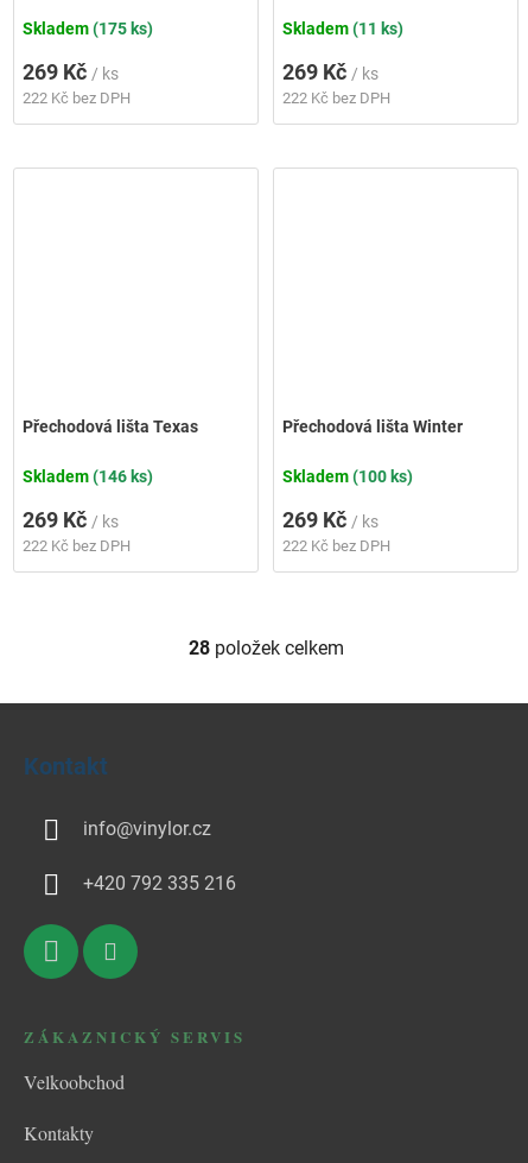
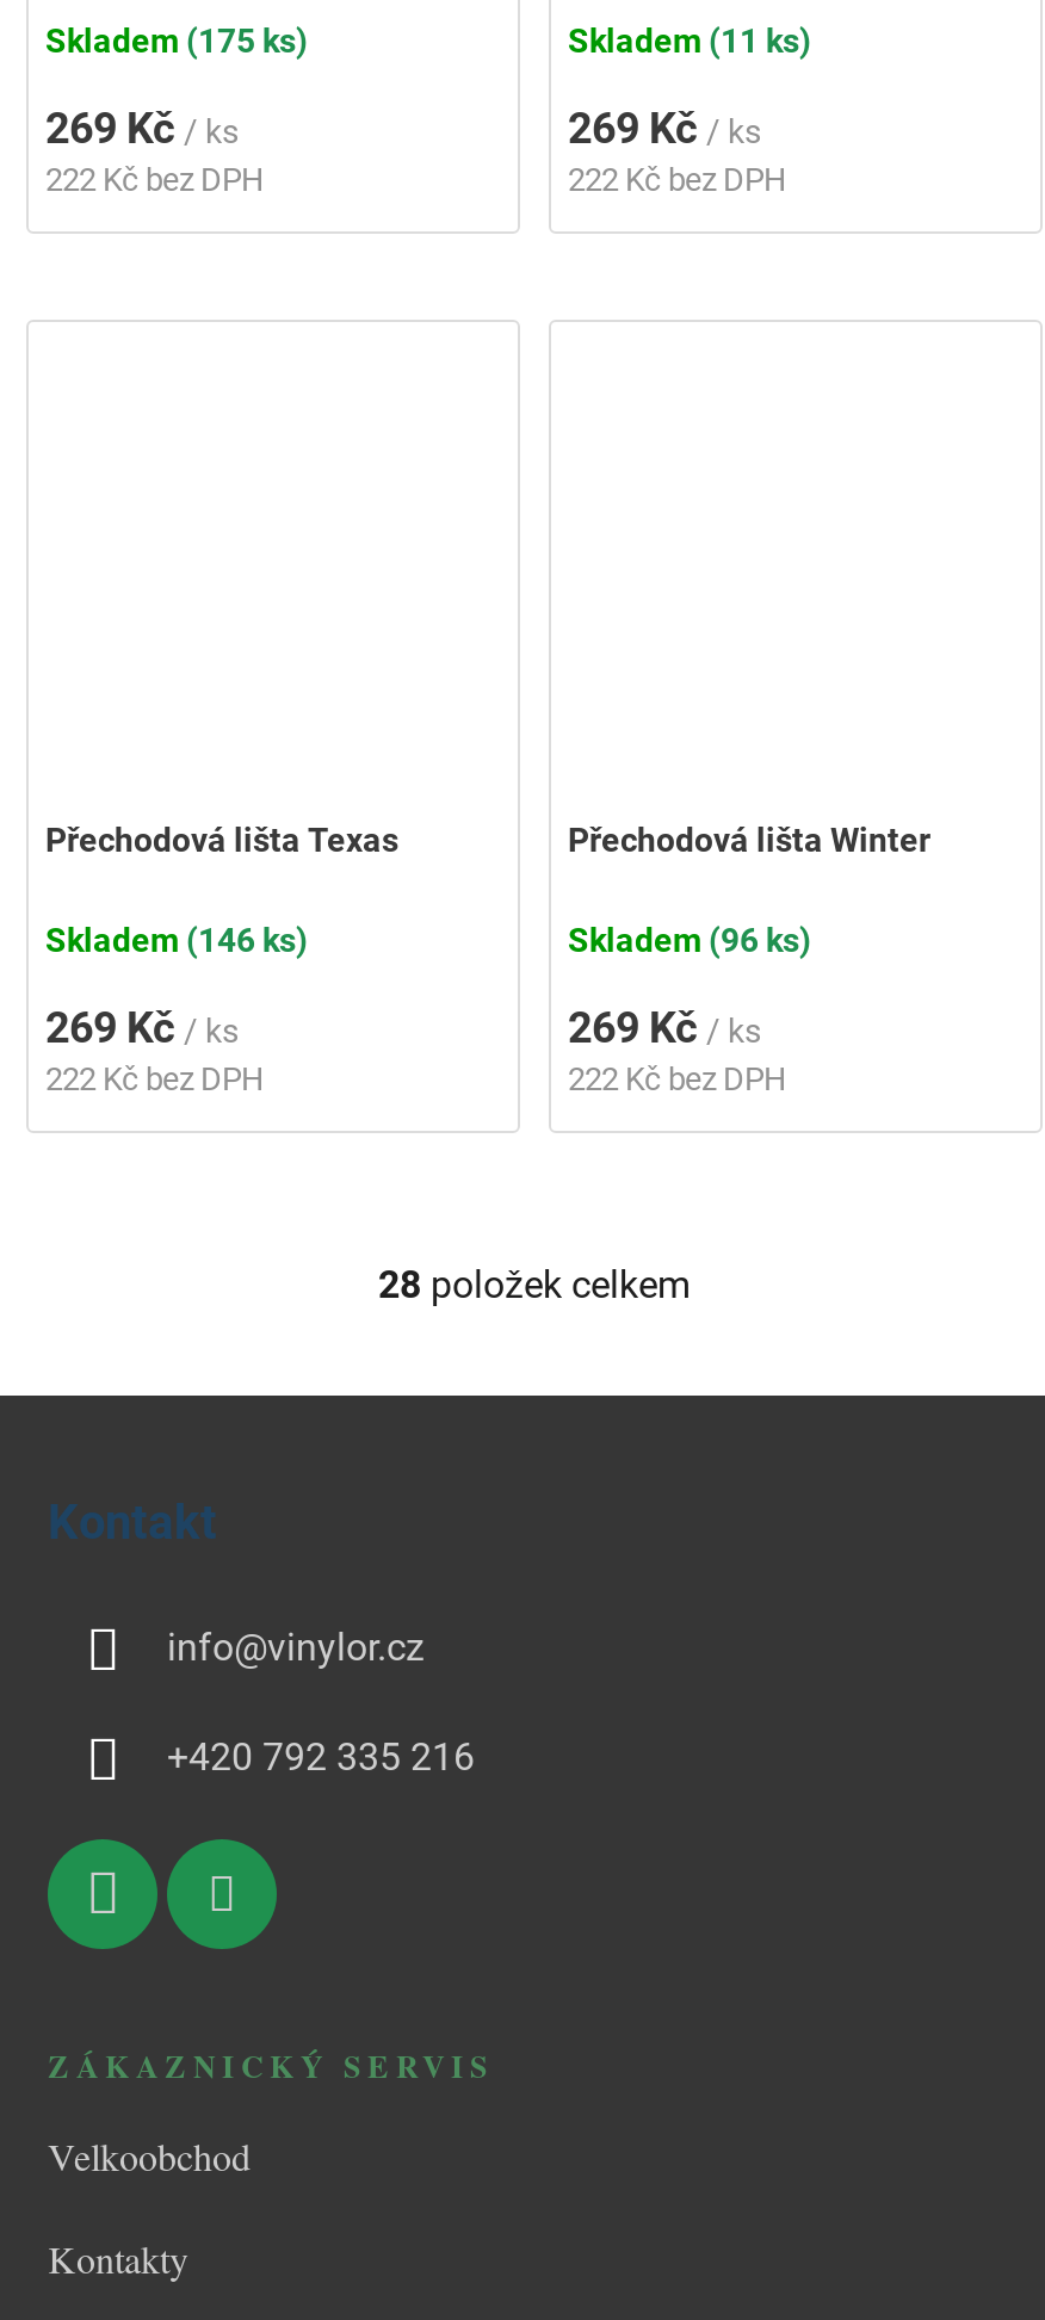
[282,467,413,486] Skladem (100 ks) -> [568,922,811,960] Skladem (96 ks)

